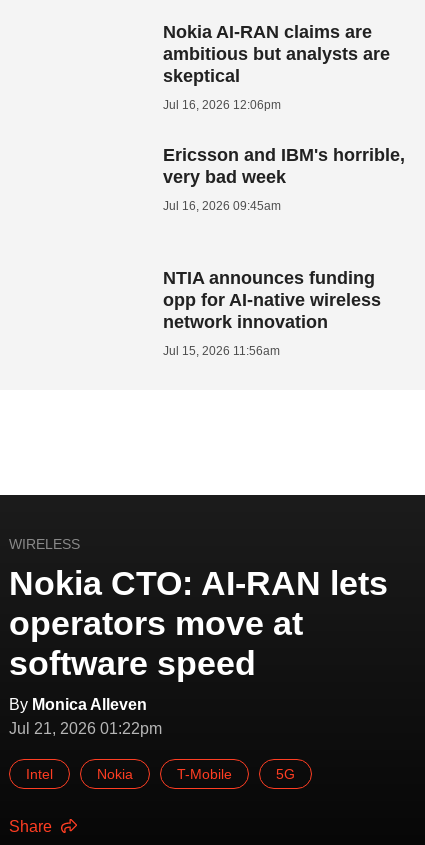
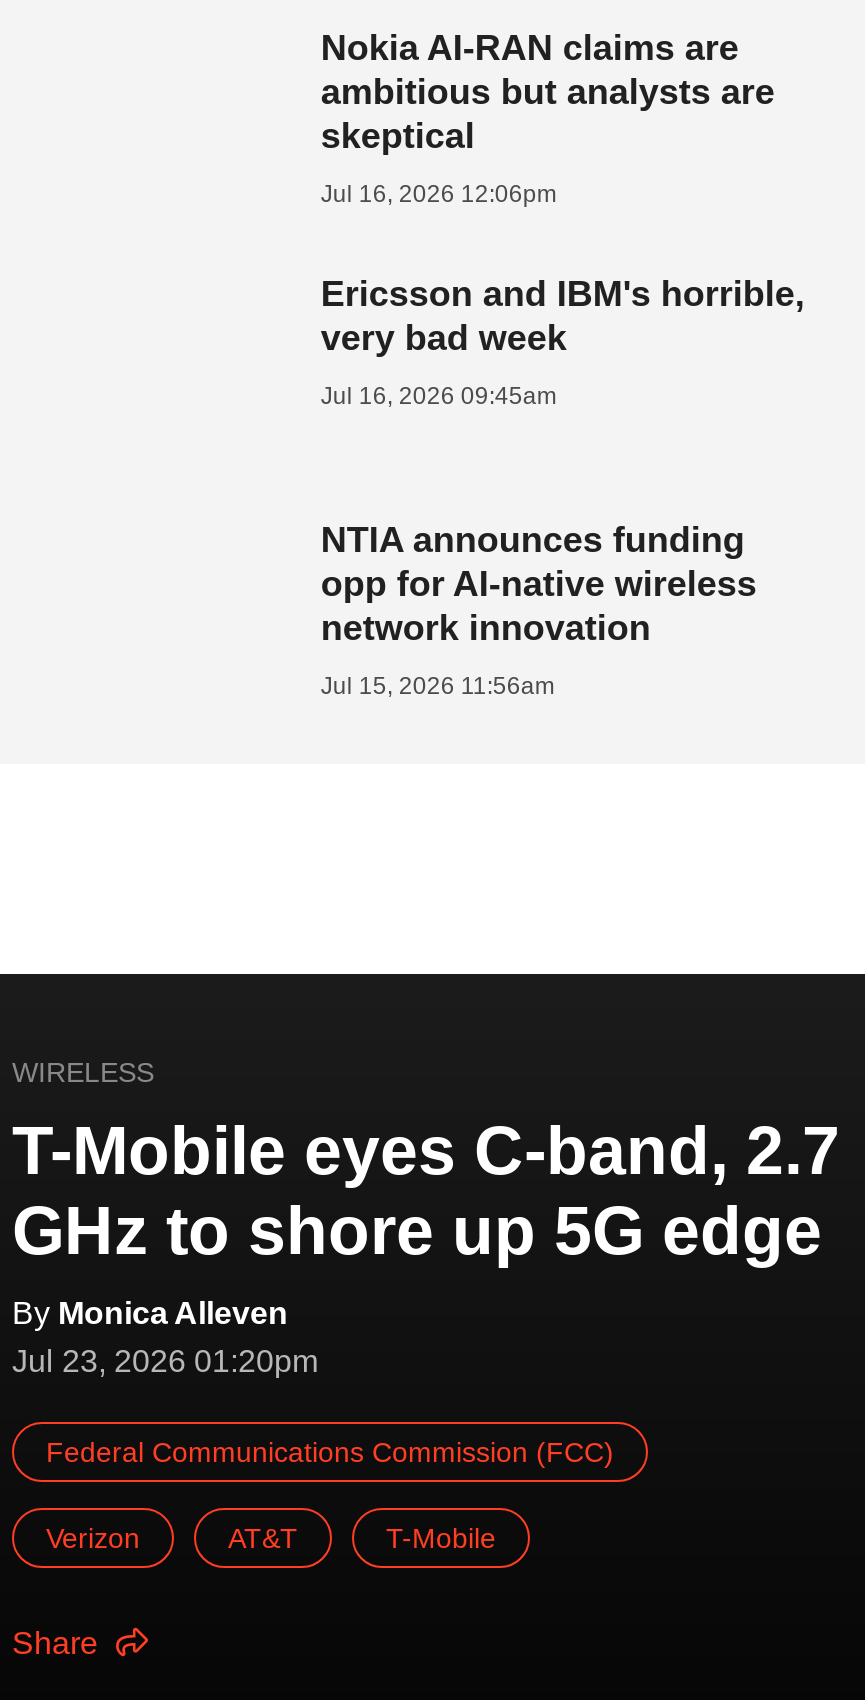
[9,564,388,682] Nokia CTO: AI-RAN lets | operators move at | software speed -> [12,1111,840,1267] T-Mobile eyes C-band, 2.7 | GHz to shore up 5G edge
moved [9,696,147,713] -> [12,1295,288,1329]: By Monica Alleven
[9,720,162,782] Jul 21, 2026 01:22pm | Intel | Nokia -> [12,1343,614,1553] Jul 23, 2026 01:20pm | Federal Communications Commission (FCC) | Verizon | AT&T
[276,766,295,782] 5G -> none

